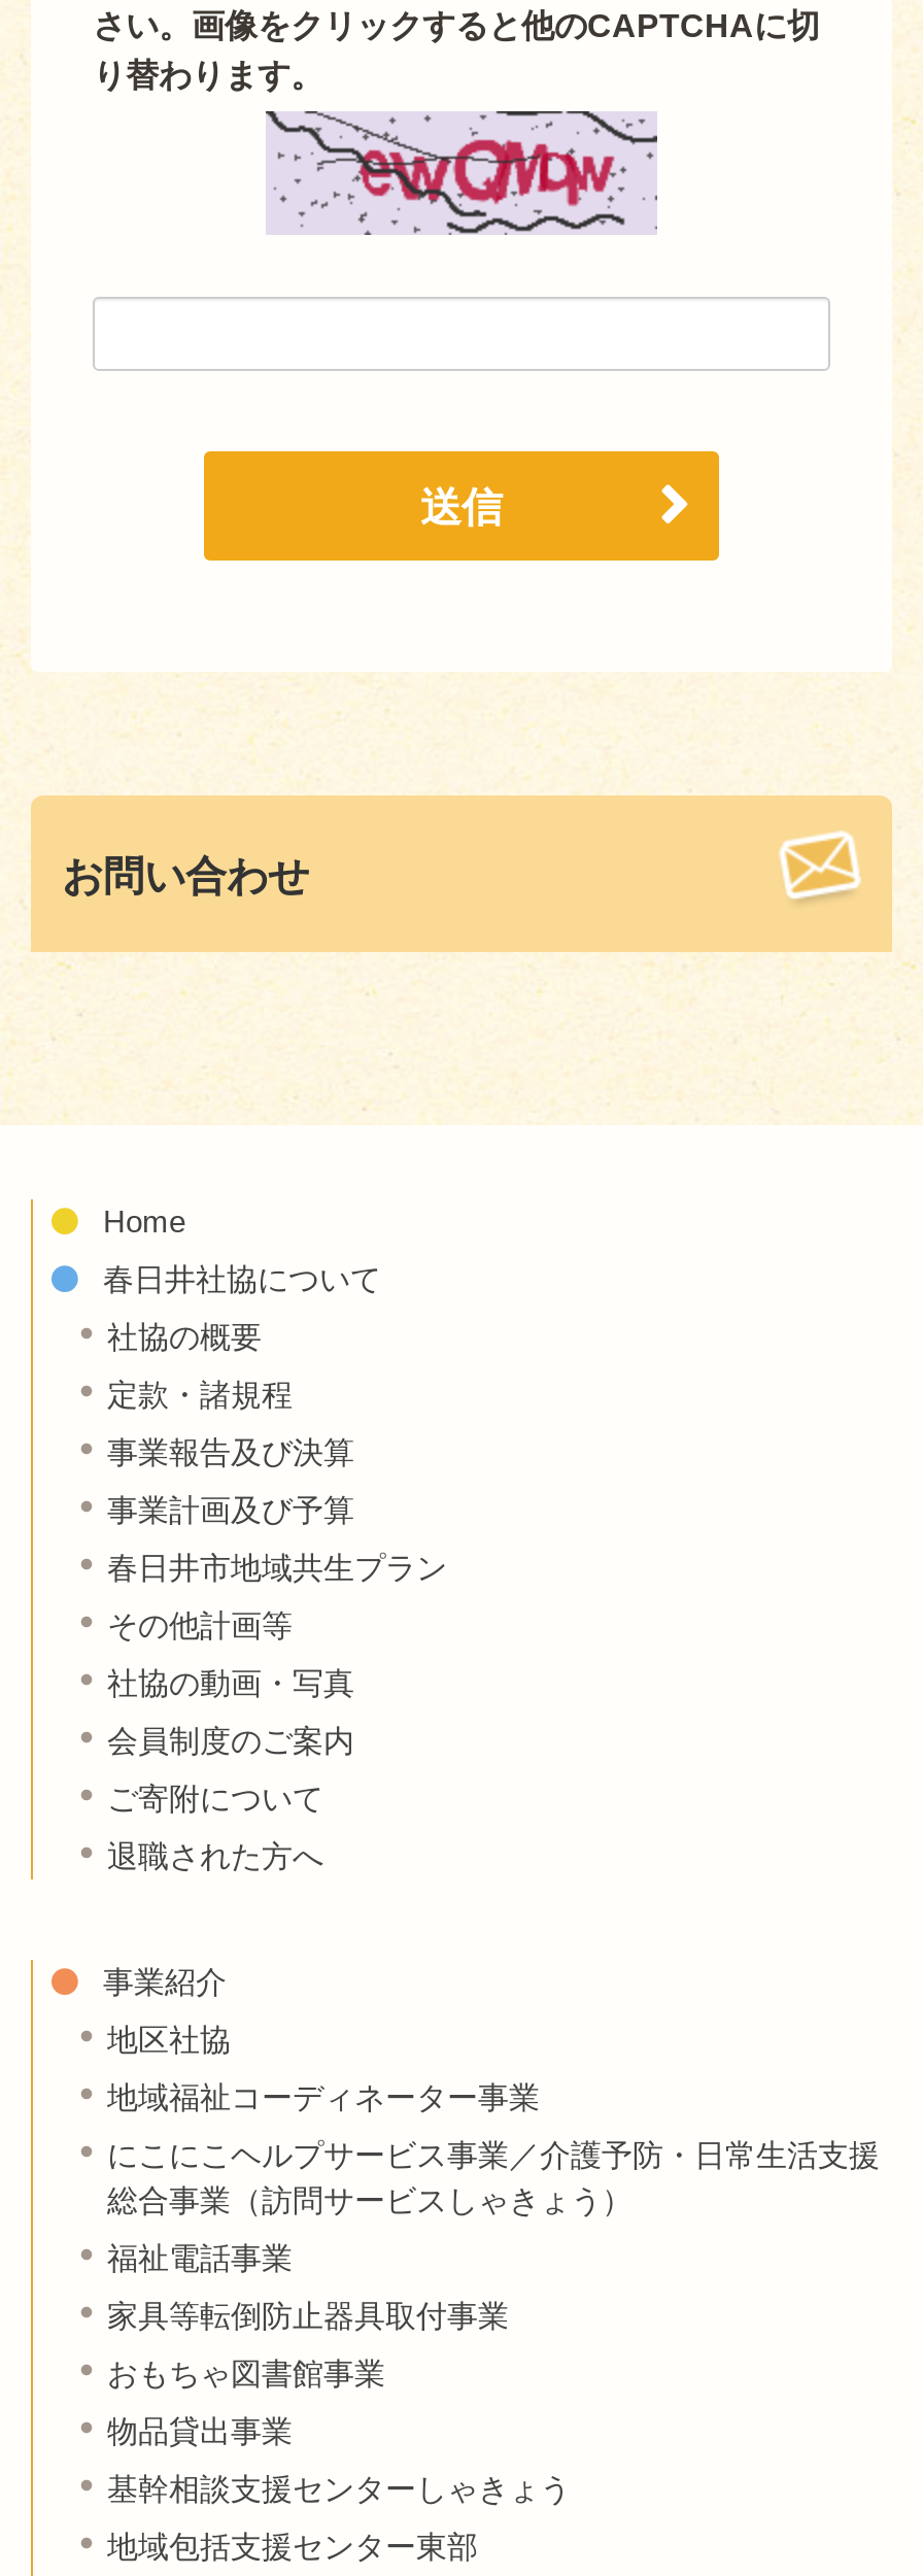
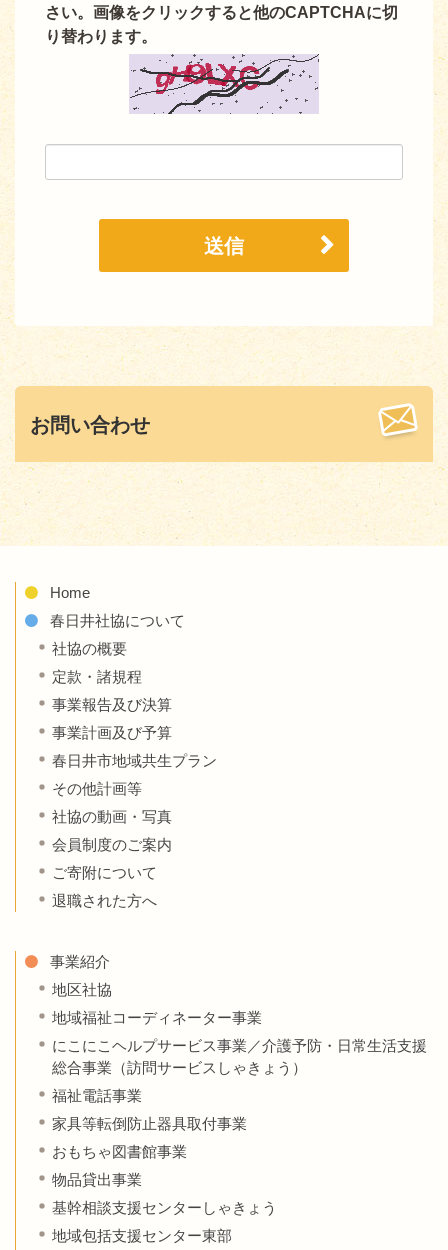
[266,109,659,235] [image] -> [130,54,319,115] [image]

